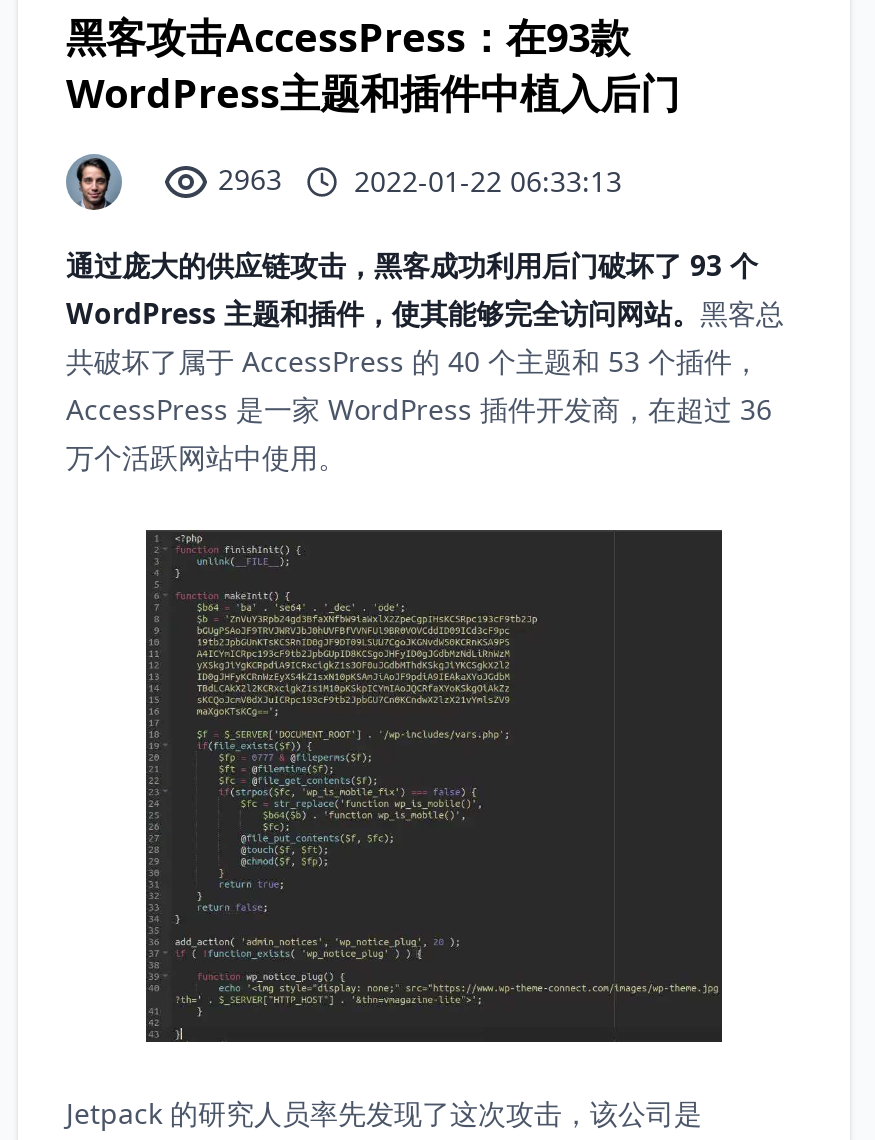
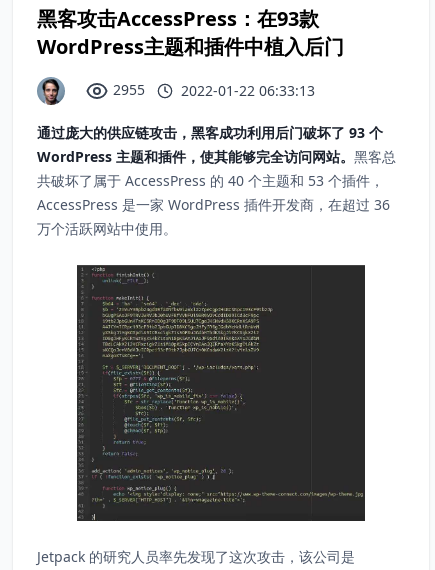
[210,160,622,200] 2963 2022-01-22 06:33:13 -> [109,80,315,100] 2955 2022-01-22 06:33:13

